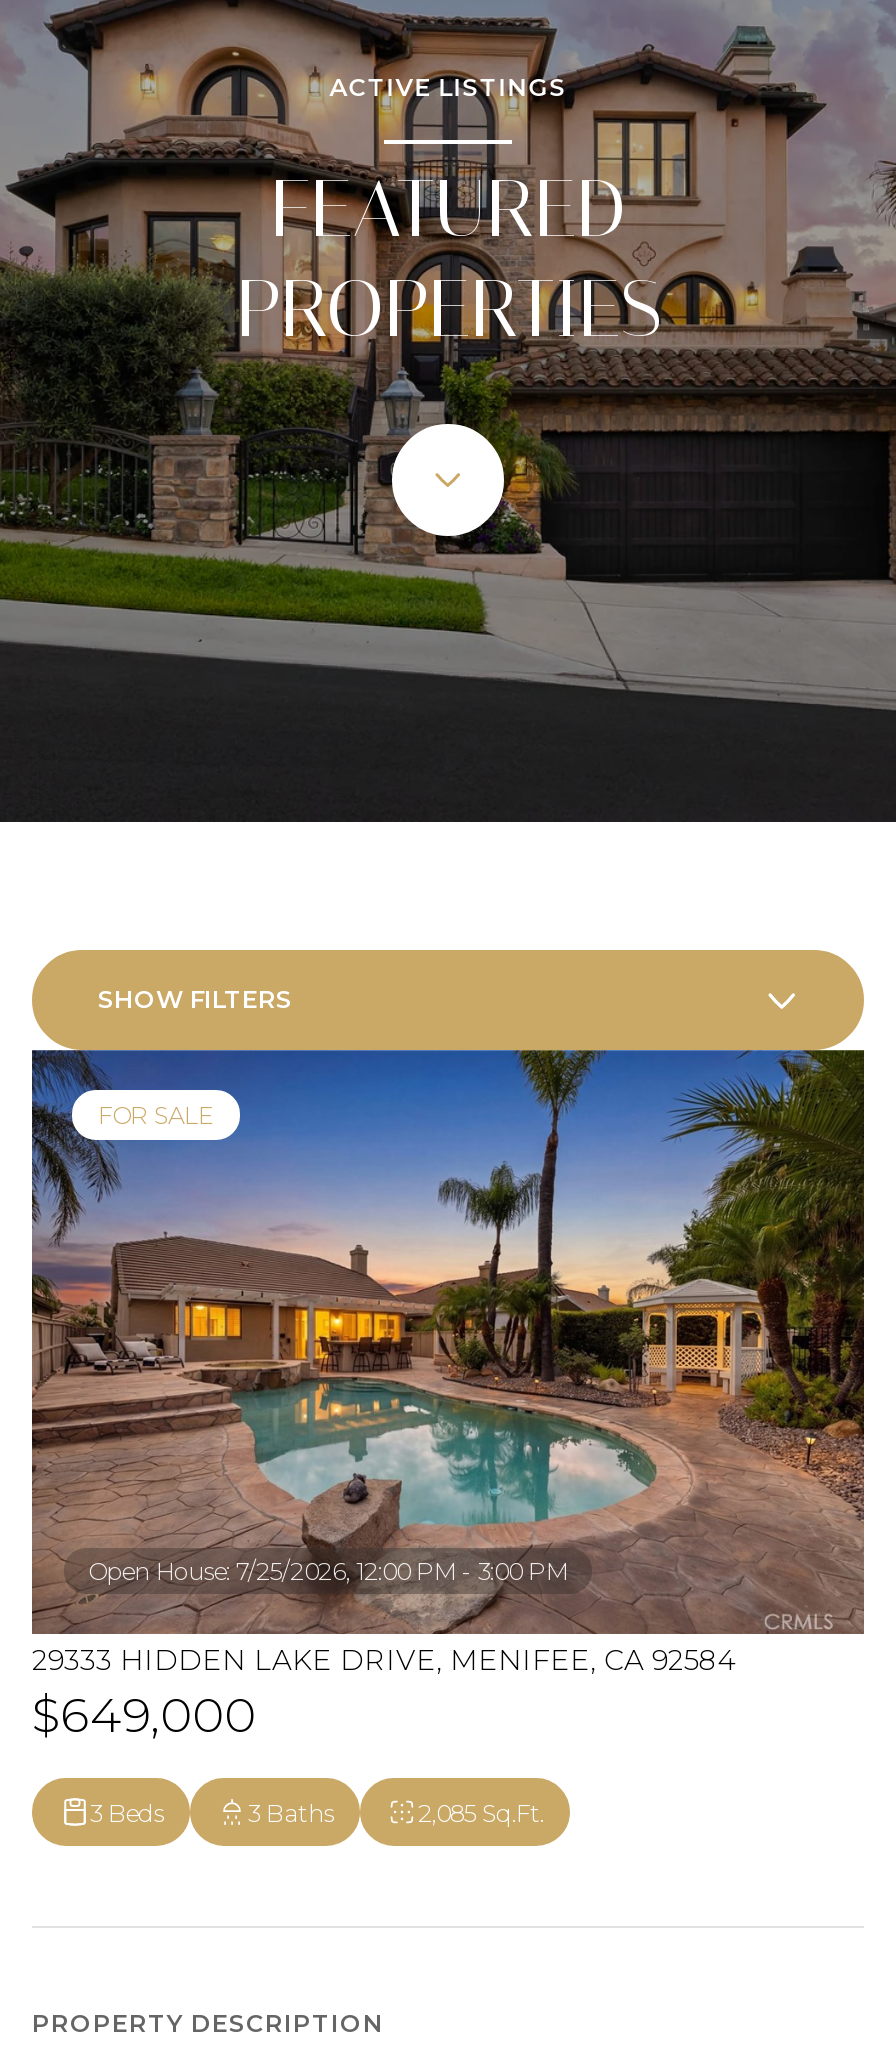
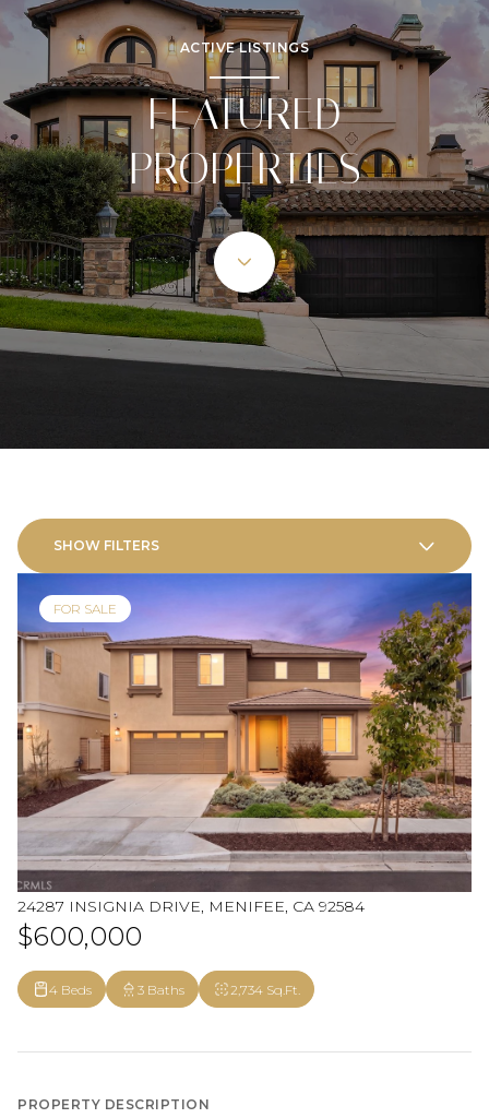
[30,1048,866,1827] [image] | Open House: 7/25/2026, 12:00 PM - 3:00 PM | 29333 HIDDEN LAKE DRIVE, MENIFEE, CA 92584 | $649,000 | 3 Beds -> [16,572,473,997] [image] | 24287 INSIGNIA DRIVE, MENIFEE, CA 92584 | $600,000 | 4 Beds
[418,1797,544,1827] 2,085 Sq.Ft. -> [230,981,300,997] 2,734 Sq.Ft.

